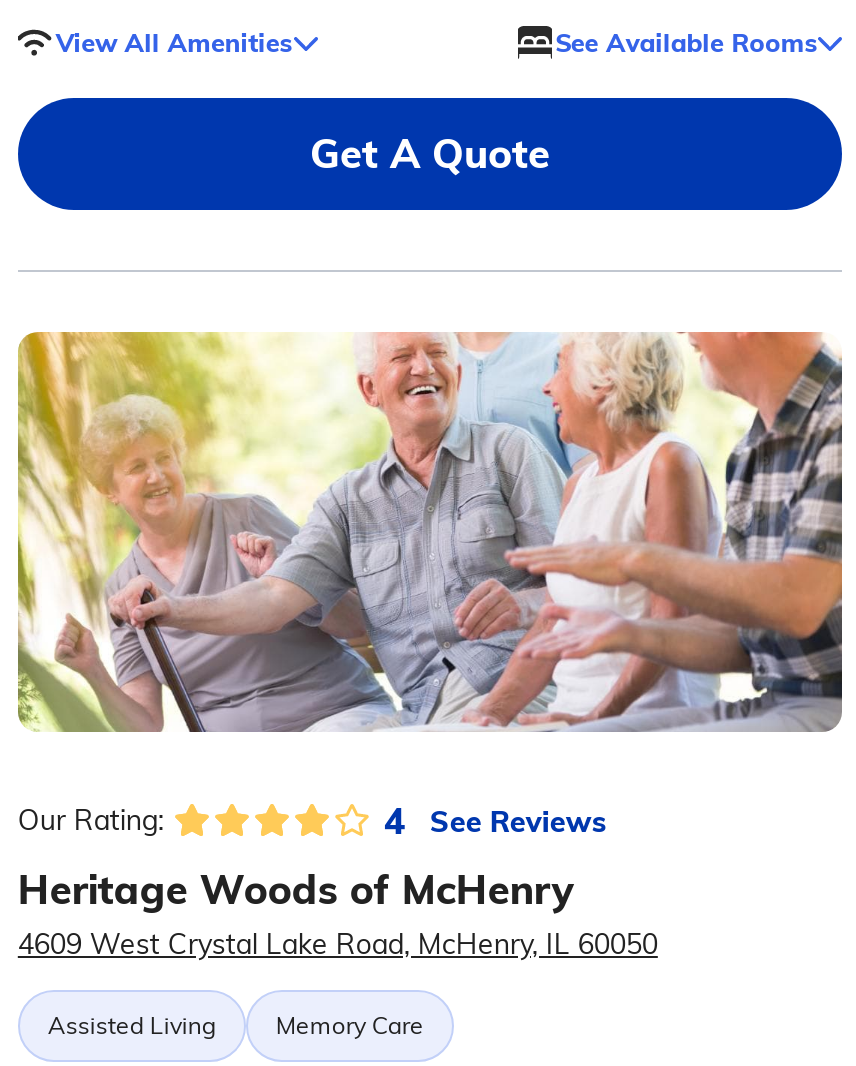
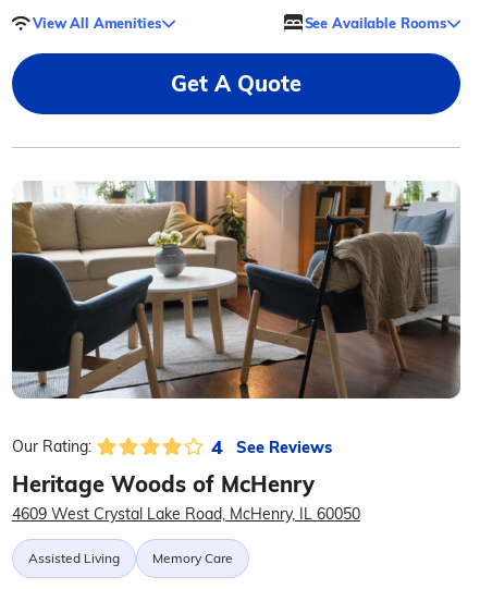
[16,330,842,734] [image] -> [11,180,460,400] [image]

